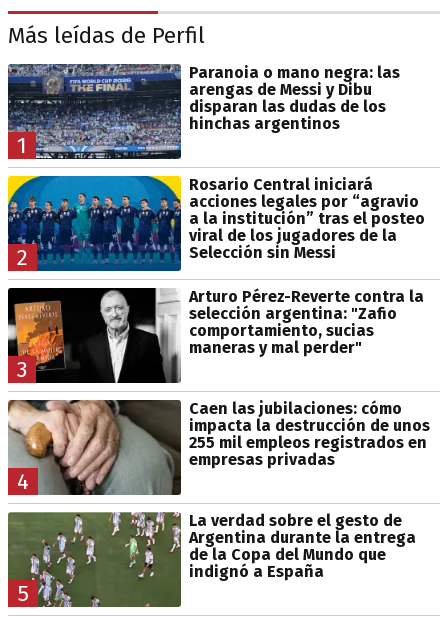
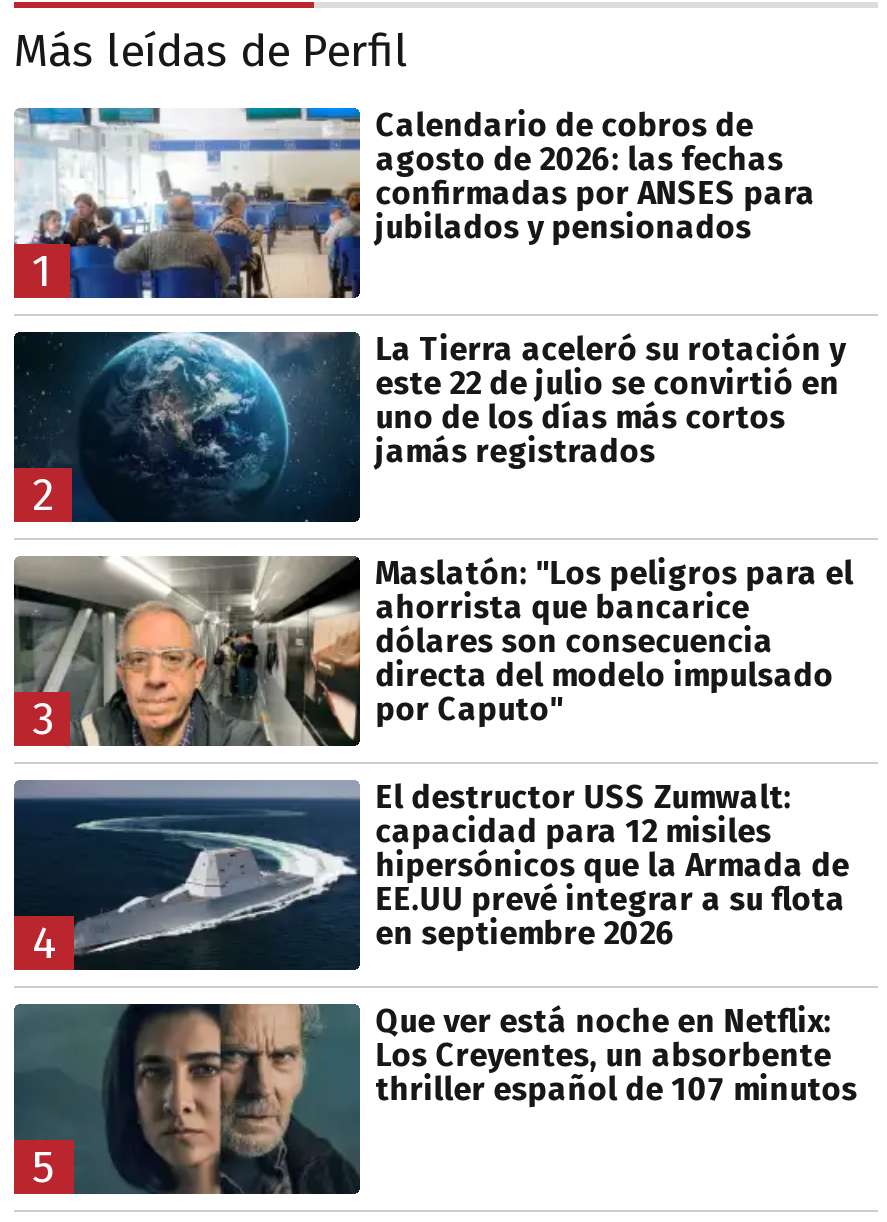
[7,63,400,160] [image] | Paranoia o mano negra: las | arengas de Messi y Dibu | disparan las dudas de los | hinchas argentinos -> [14,105,816,300] [image] | Calendario de cobros de | agosto de 2026: las fechas | confirmadas por ANSES para | jubilados y pensionados
[7,175,425,272] [image] | Rosario Central iniciará | acciones legales por “agravio | a la institución” tras el posteo | viral de los jugadores de la | Selección sin Messi -> [12,329,846,524] [image] | La Tierra aceleró su rotación y | este 22 de julio se convirtió en | uno de los días más cortos | jamás registrados
[8,287,424,384] [image] | Arturo Pérez-Reverte contra la | selección argentina: "Zafio | comportamiento, sucias | maneras y mal perder" -> [12,554,854,748] [image] | Maslatón: "Los peligros para el | ahorrista que bancarice | dólares son consecuencia | directa del modelo impulsado | por Caputo"
[7,399,430,495] [image] | Caen las jubilaciones: cómo | impacta la destrucción de unos | 255 mil empleos registrados en | empresas privadas -> [12,778,850,970] [image] | El destructor USS Zumwalt: | capacidad para 12 misiles | hipersónicos que la Armada de | EE.UU prevé integrar a su flota | en septiembre 2026
[8,511,416,608] [image] | La verdad sobre el gesto de | Argentina durante la entrega | de la Copa del Mundo que | indignó a España -> [14,1002,858,1196] [image] | Que ver está noche en Netflix: | Los Creyentes, un absorbente | thriller español de 107 minutos

